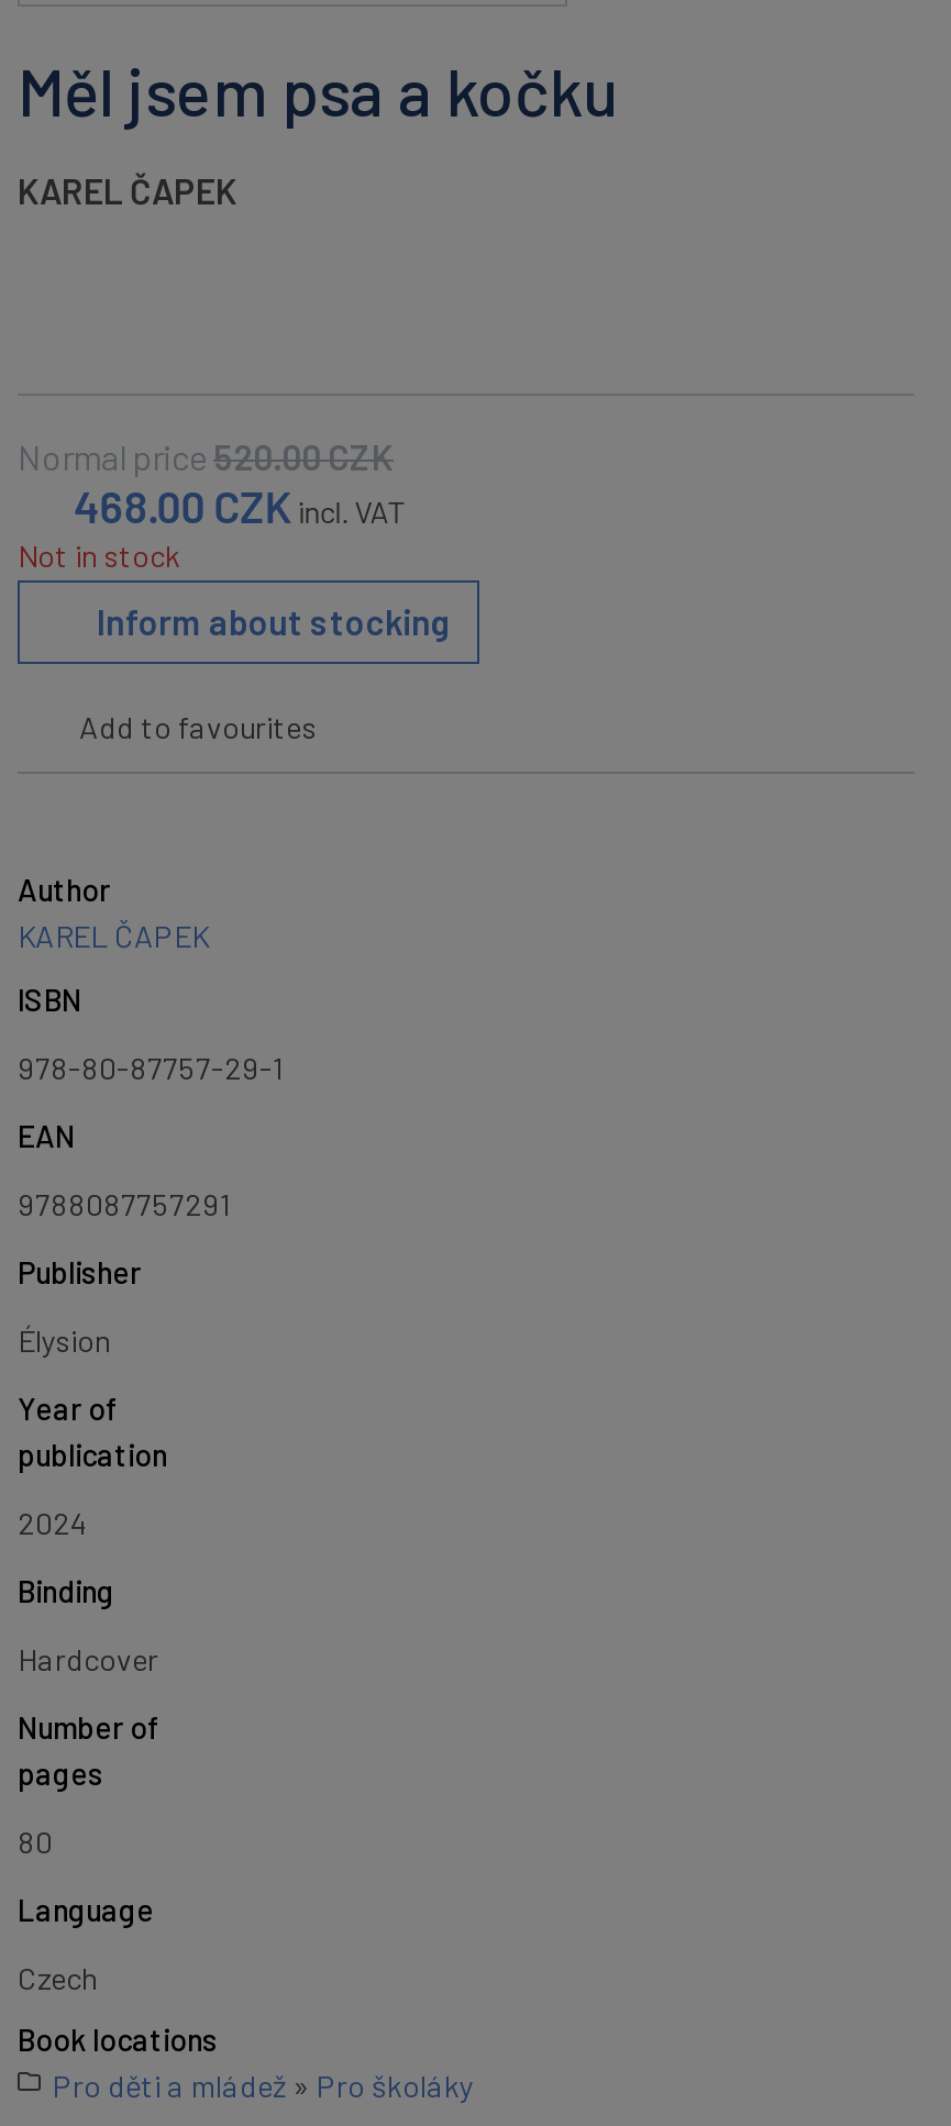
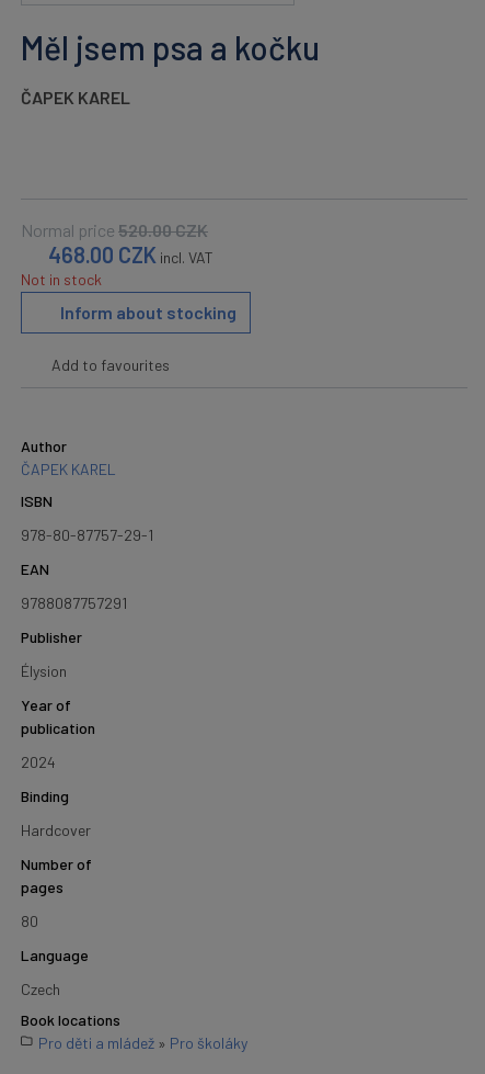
[18,170,237,212] KAREL ČAPEK -> [21,87,130,108] ČAPEK KAREL
[18,918,209,955] KAREL ČAPEK -> [21,460,116,479] ČAPEK KAREL

